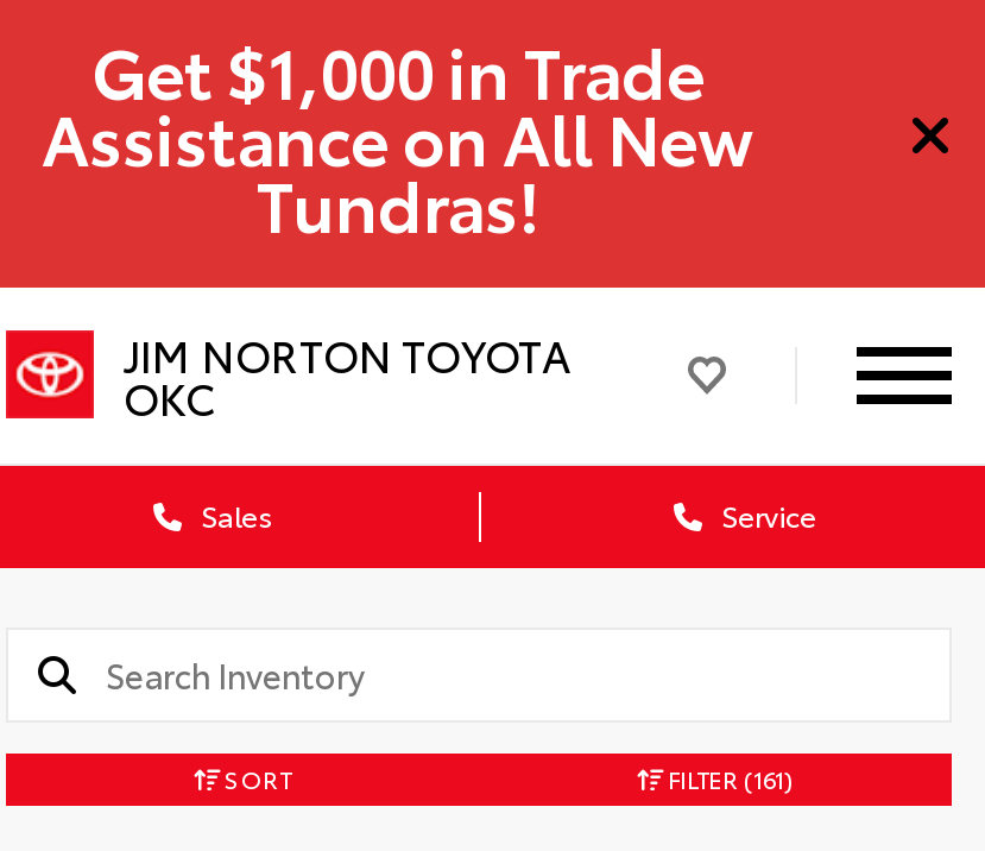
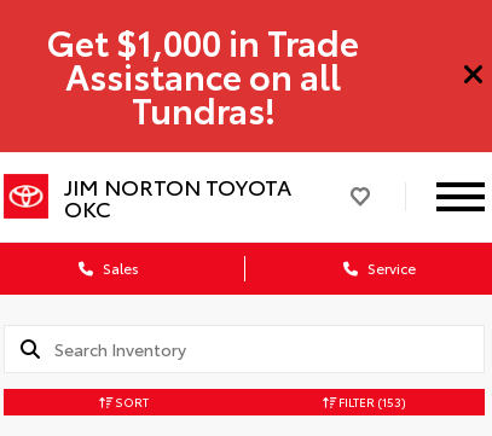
[42,84,754,182] Assistance on All New -> [65,49,341,98] Assistance on all
[663,760,794,796] FILTER (161) -> [336,392,406,410] FILTER (153)

